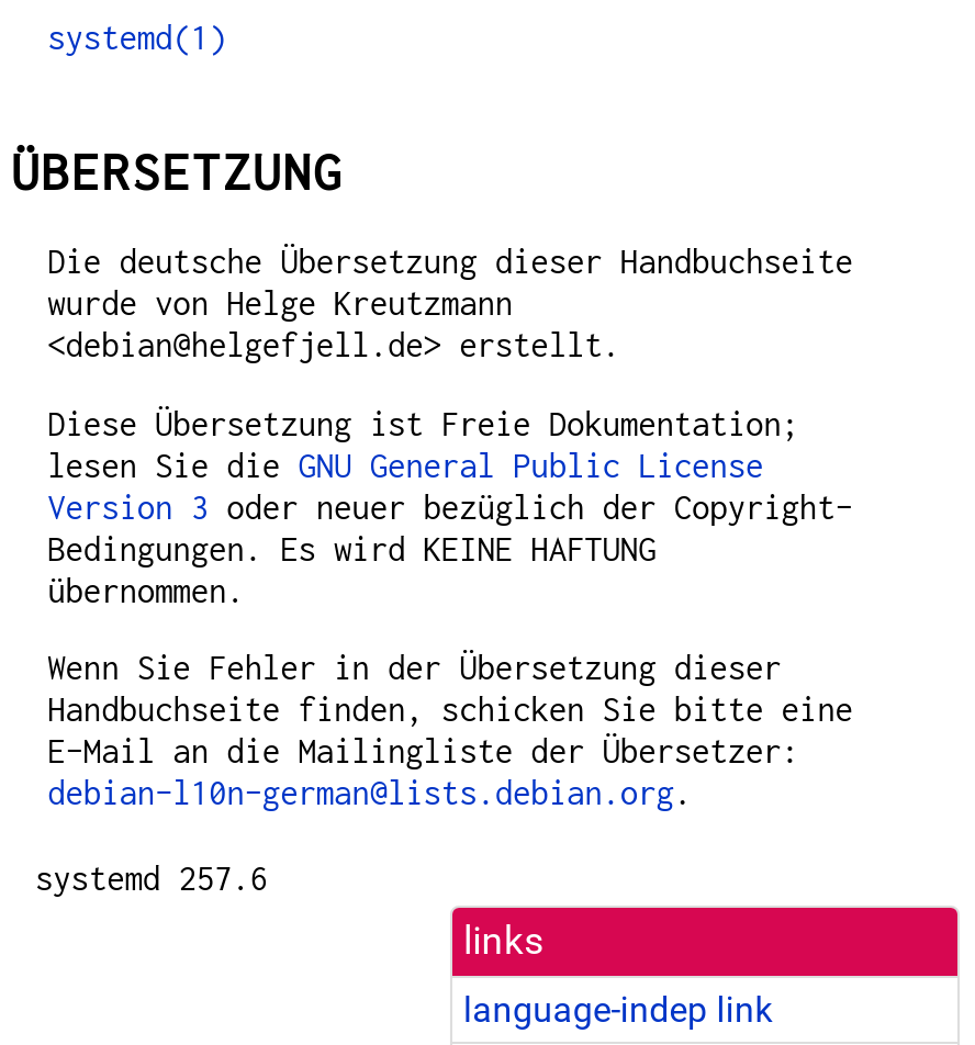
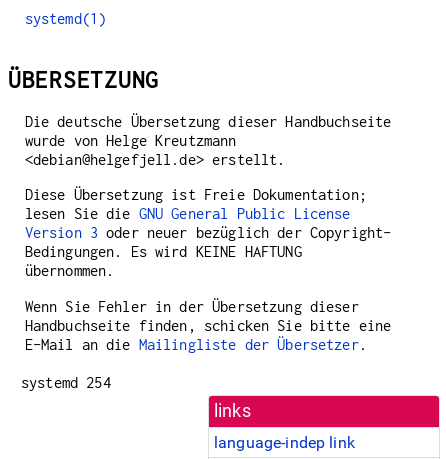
[47,733,799,812] E-Mail an die Mailingliste der Übersetzer: | debian-l10n-german@lists.debian.org. -> [25,336,367,353] E-Mail an die Mailingliste der Übersetzer.
[35,859,268,897] systemd 257.6 -> [21,374,111,391] systemd 254

